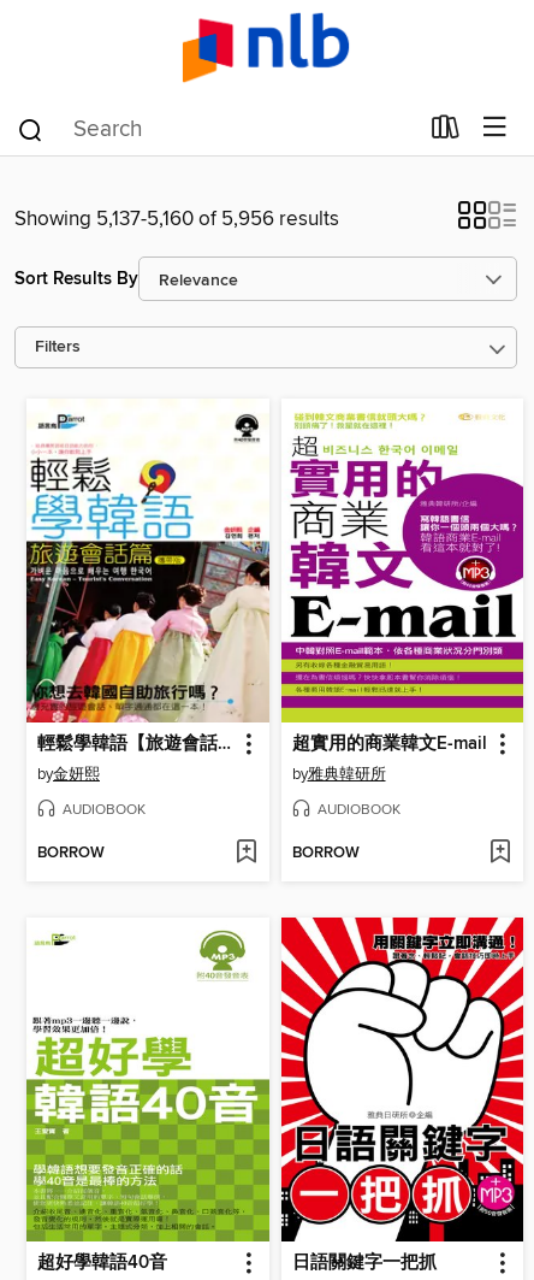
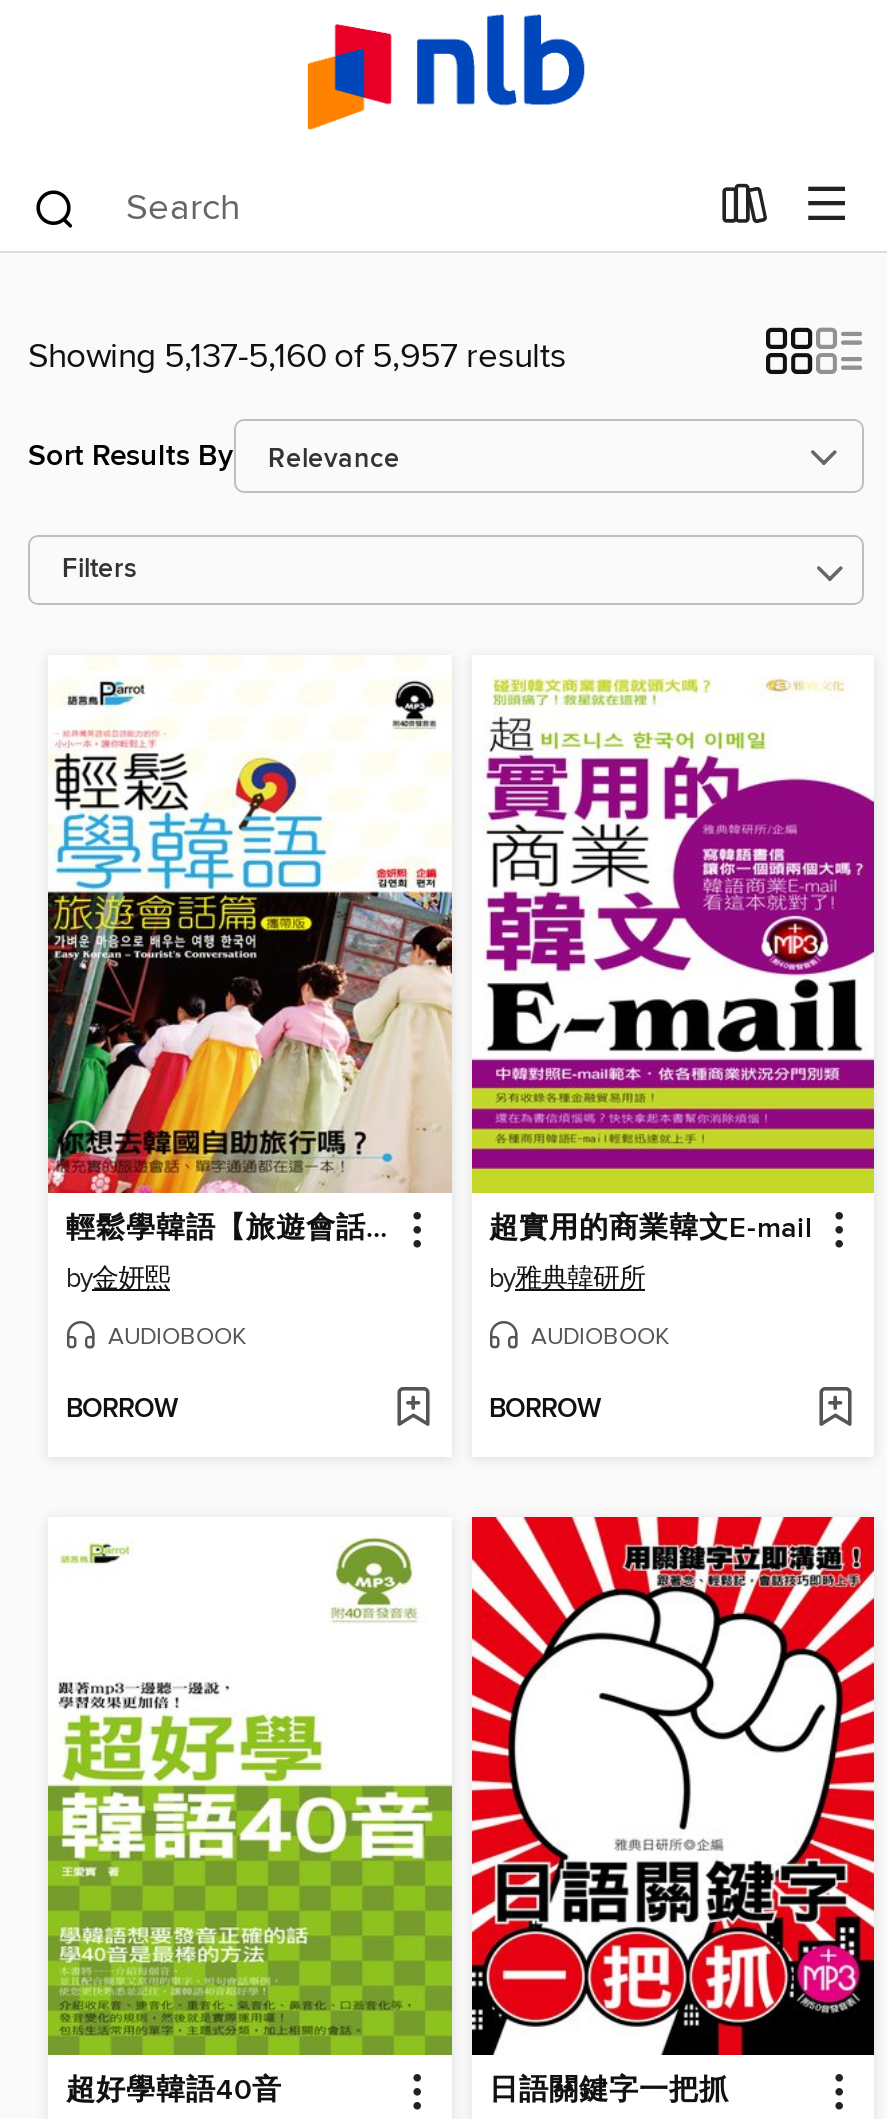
[14,206,339,232] Showing 5,137-5,160 of 5,956 results -> [28,335,566,379] Showing 5,137-5,160 of 5,957 results

